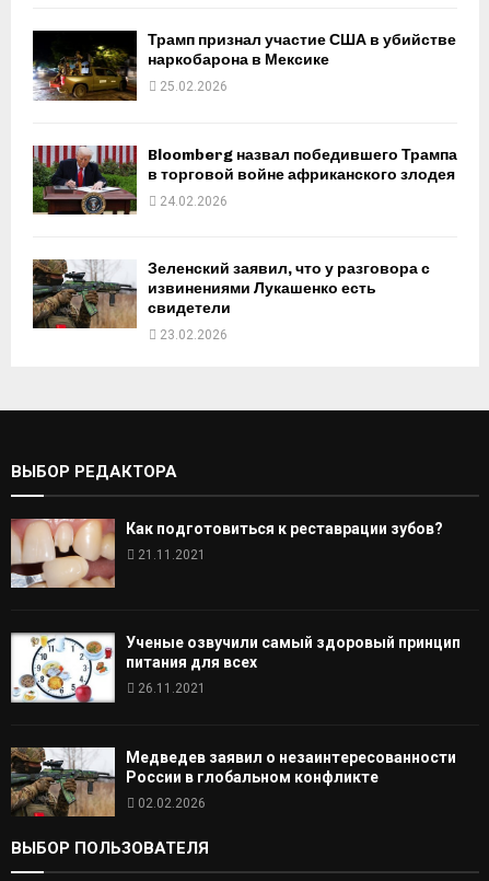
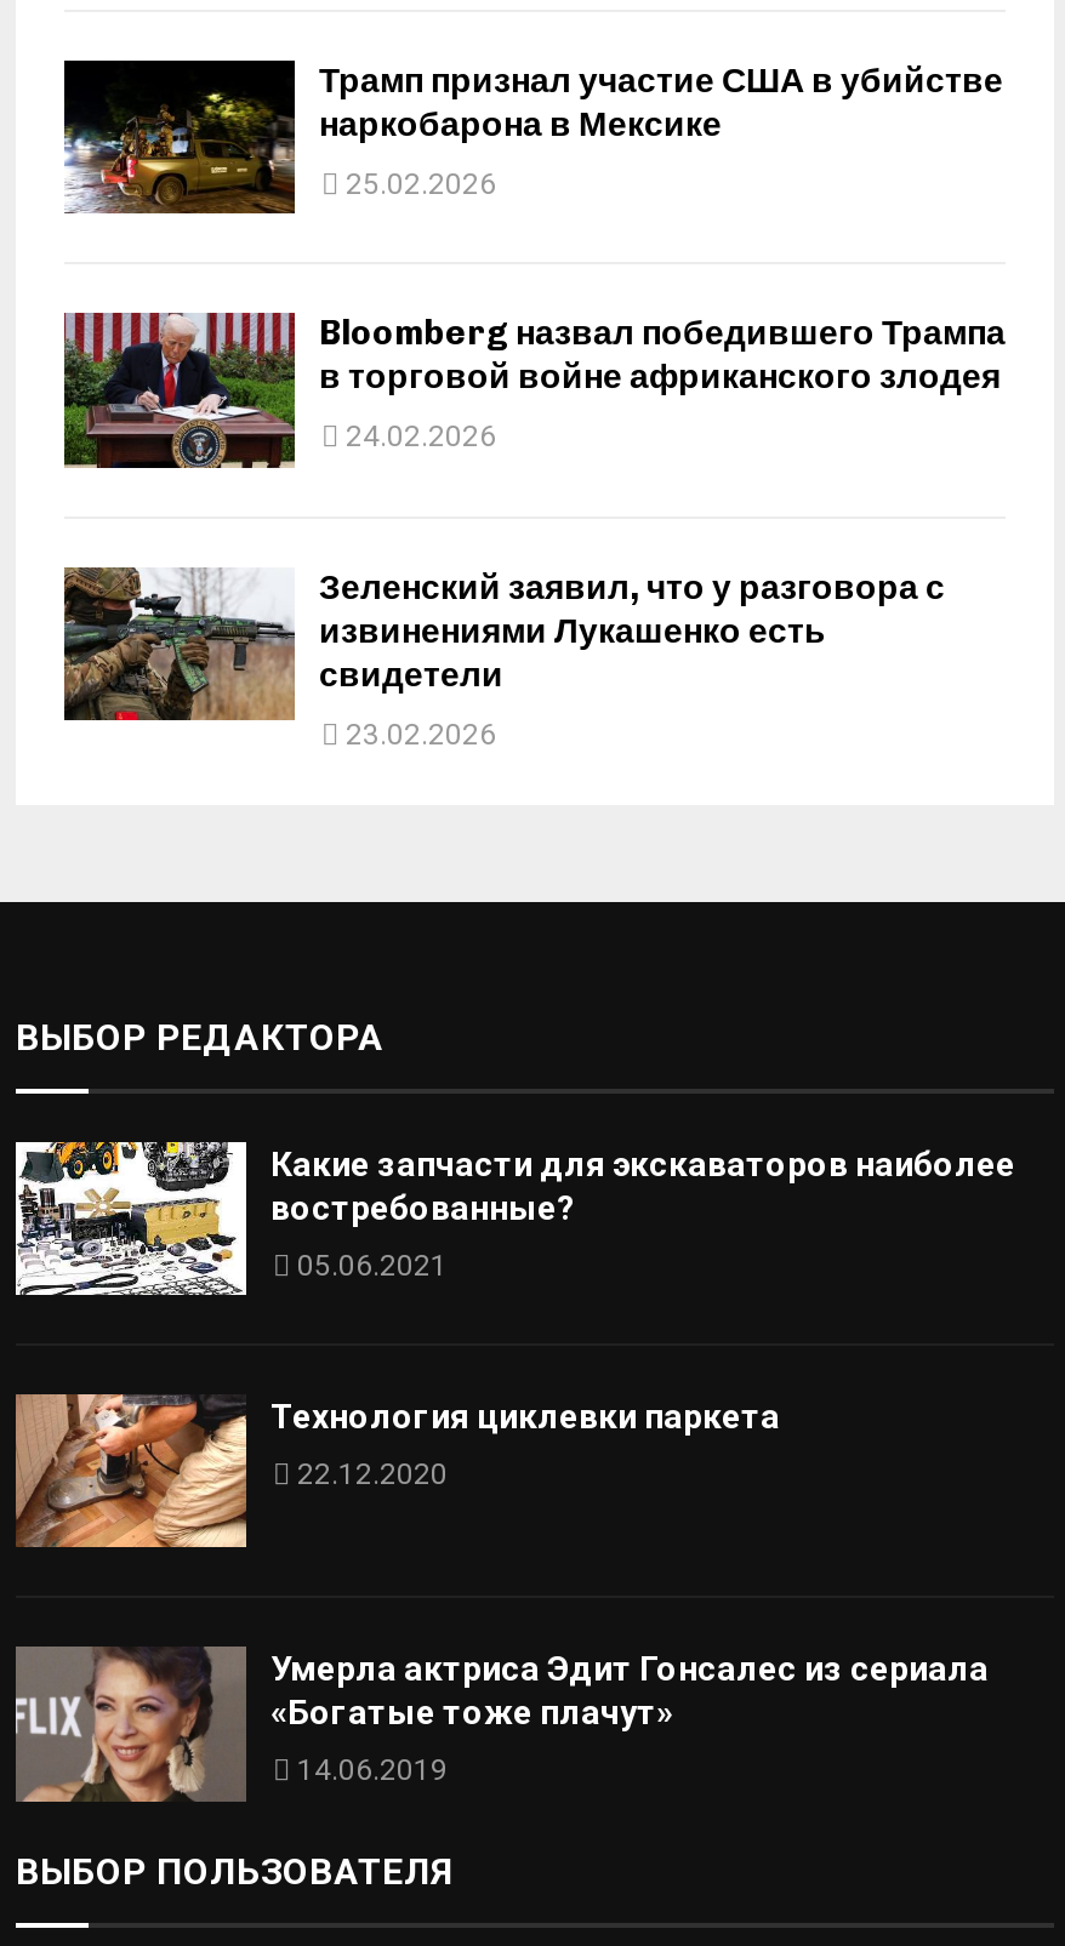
[10,518,443,589] [image] | Как подготовиться к реставрации зубов? -> [13,1141,1015,1296] [image] | Какие запчасти для экскаваторов наиболее | востребованные?
[138,547,206,563] 21.11.2021 -> [297,1248,448,1282] 05.06.2021
[10,631,461,704] [image] | Ученые озвучили самый здоровый принцип | питания для всех -> [13,1393,780,1551] [image] | Технология циклевки паркета
[138,681,206,696] 26.11.2021 -> [297,1457,448,1491] 22.12.2020
[11,746,456,818] [image] | Медведев заявил о незаинтересованности | России в глобальном конфликте -> [13,1645,989,1803] [image] | Умерла актриса Эдит Гонсалес из сериала | «Богатые тоже плачут»
[138,795,206,811] 02.02.2026 -> [297,1754,448,1788] 14.06.2019

